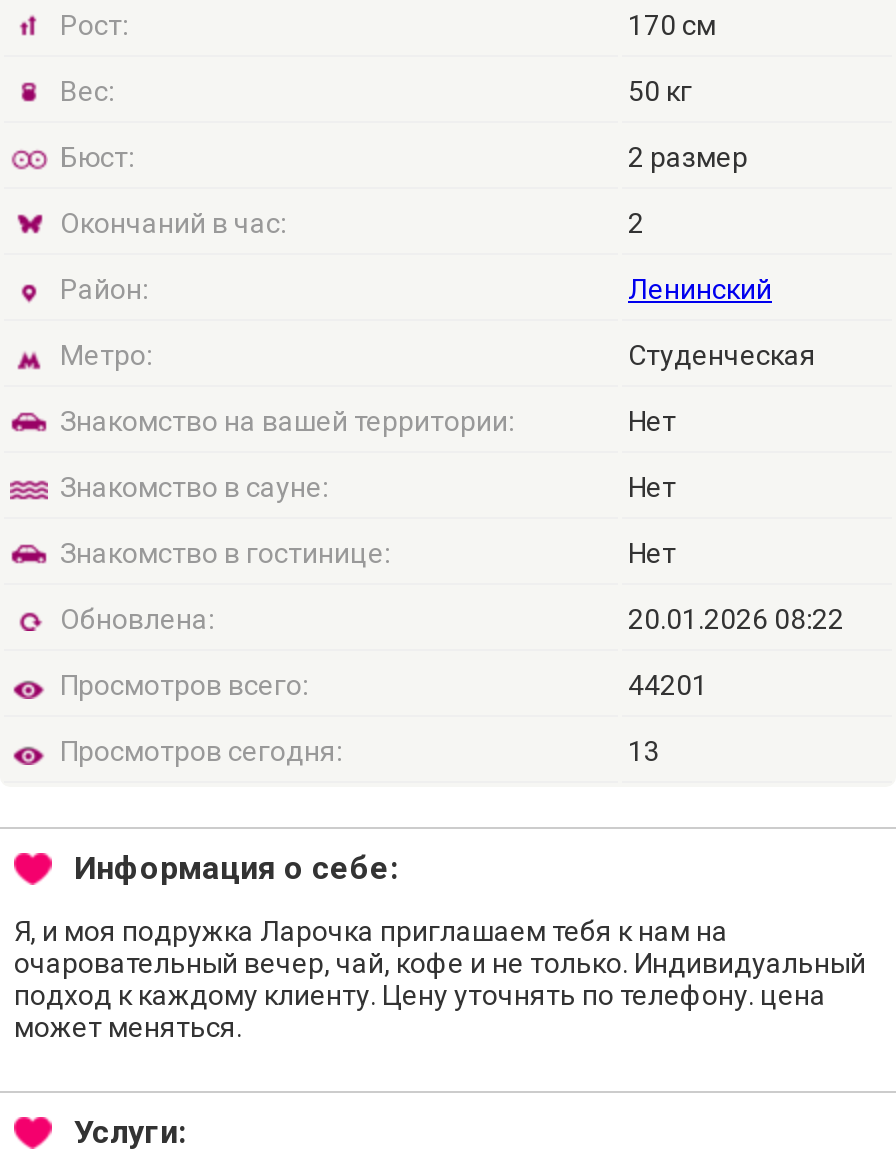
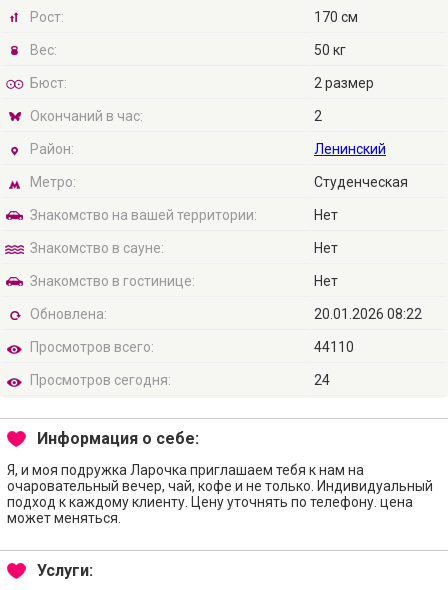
[628,669,708,701] 44201 -> [314,339,354,355] 44110
[628,735,660,767] 13 -> [314,372,330,388] 24

